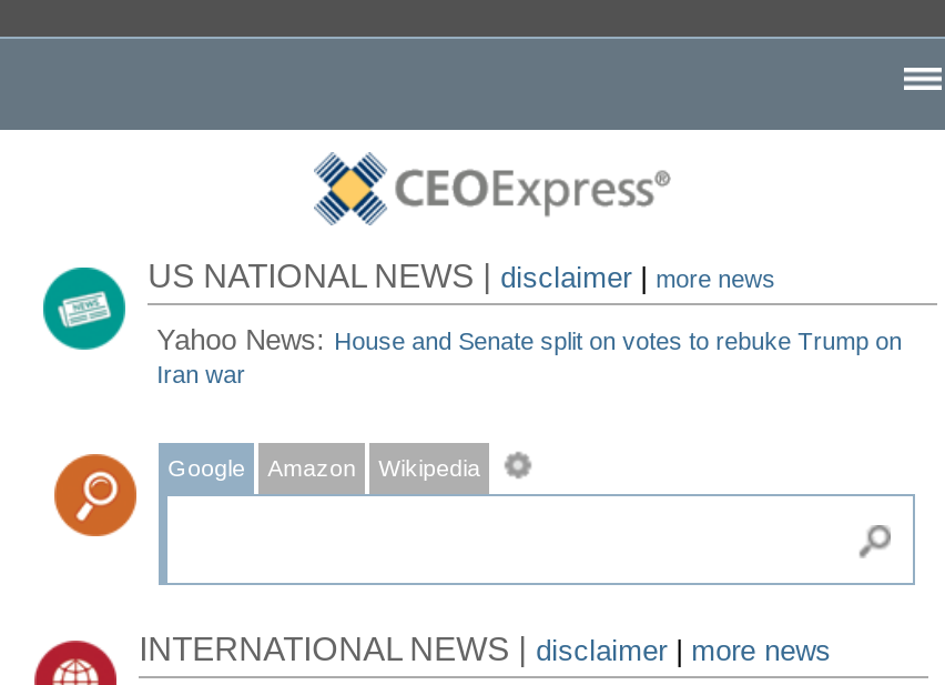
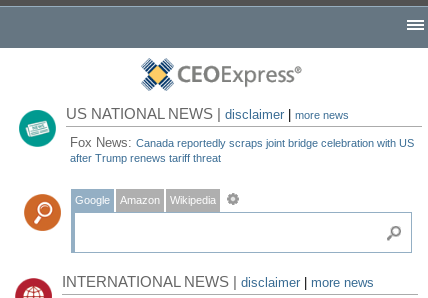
[157,323,902,387] Yahoo News: House and Senate split on votes to rebuke Trump on | Iran war -> [70,135,414,164] Fox News: Canada reportedly scraps joint bridge celebration with US | after Trump renews tariff threat

